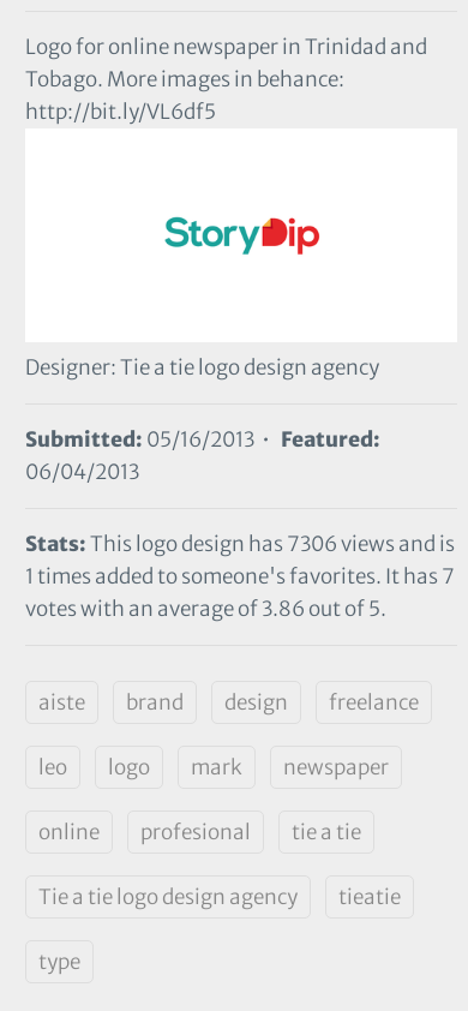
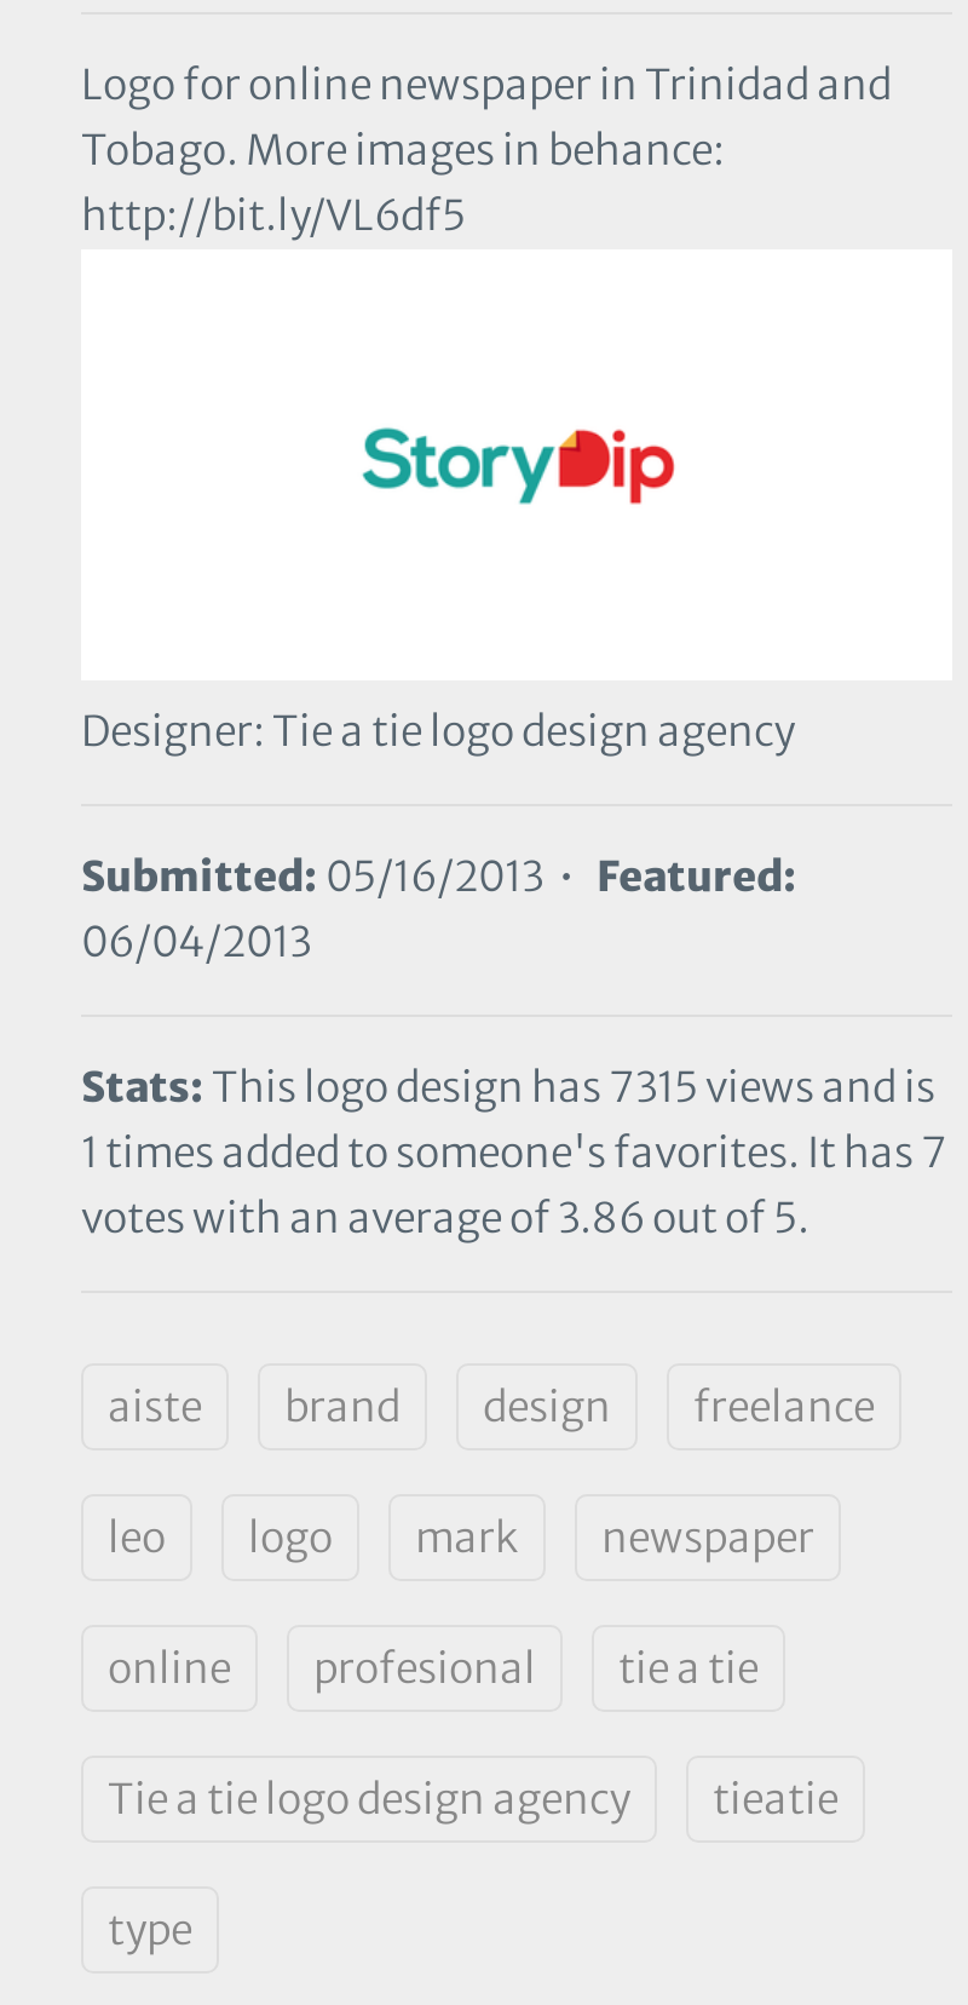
[25,530,455,557] Stats: This logo design has 7306 views and is -> [81,1060,935,1113] Stats: This logo design has 7315 views and is

